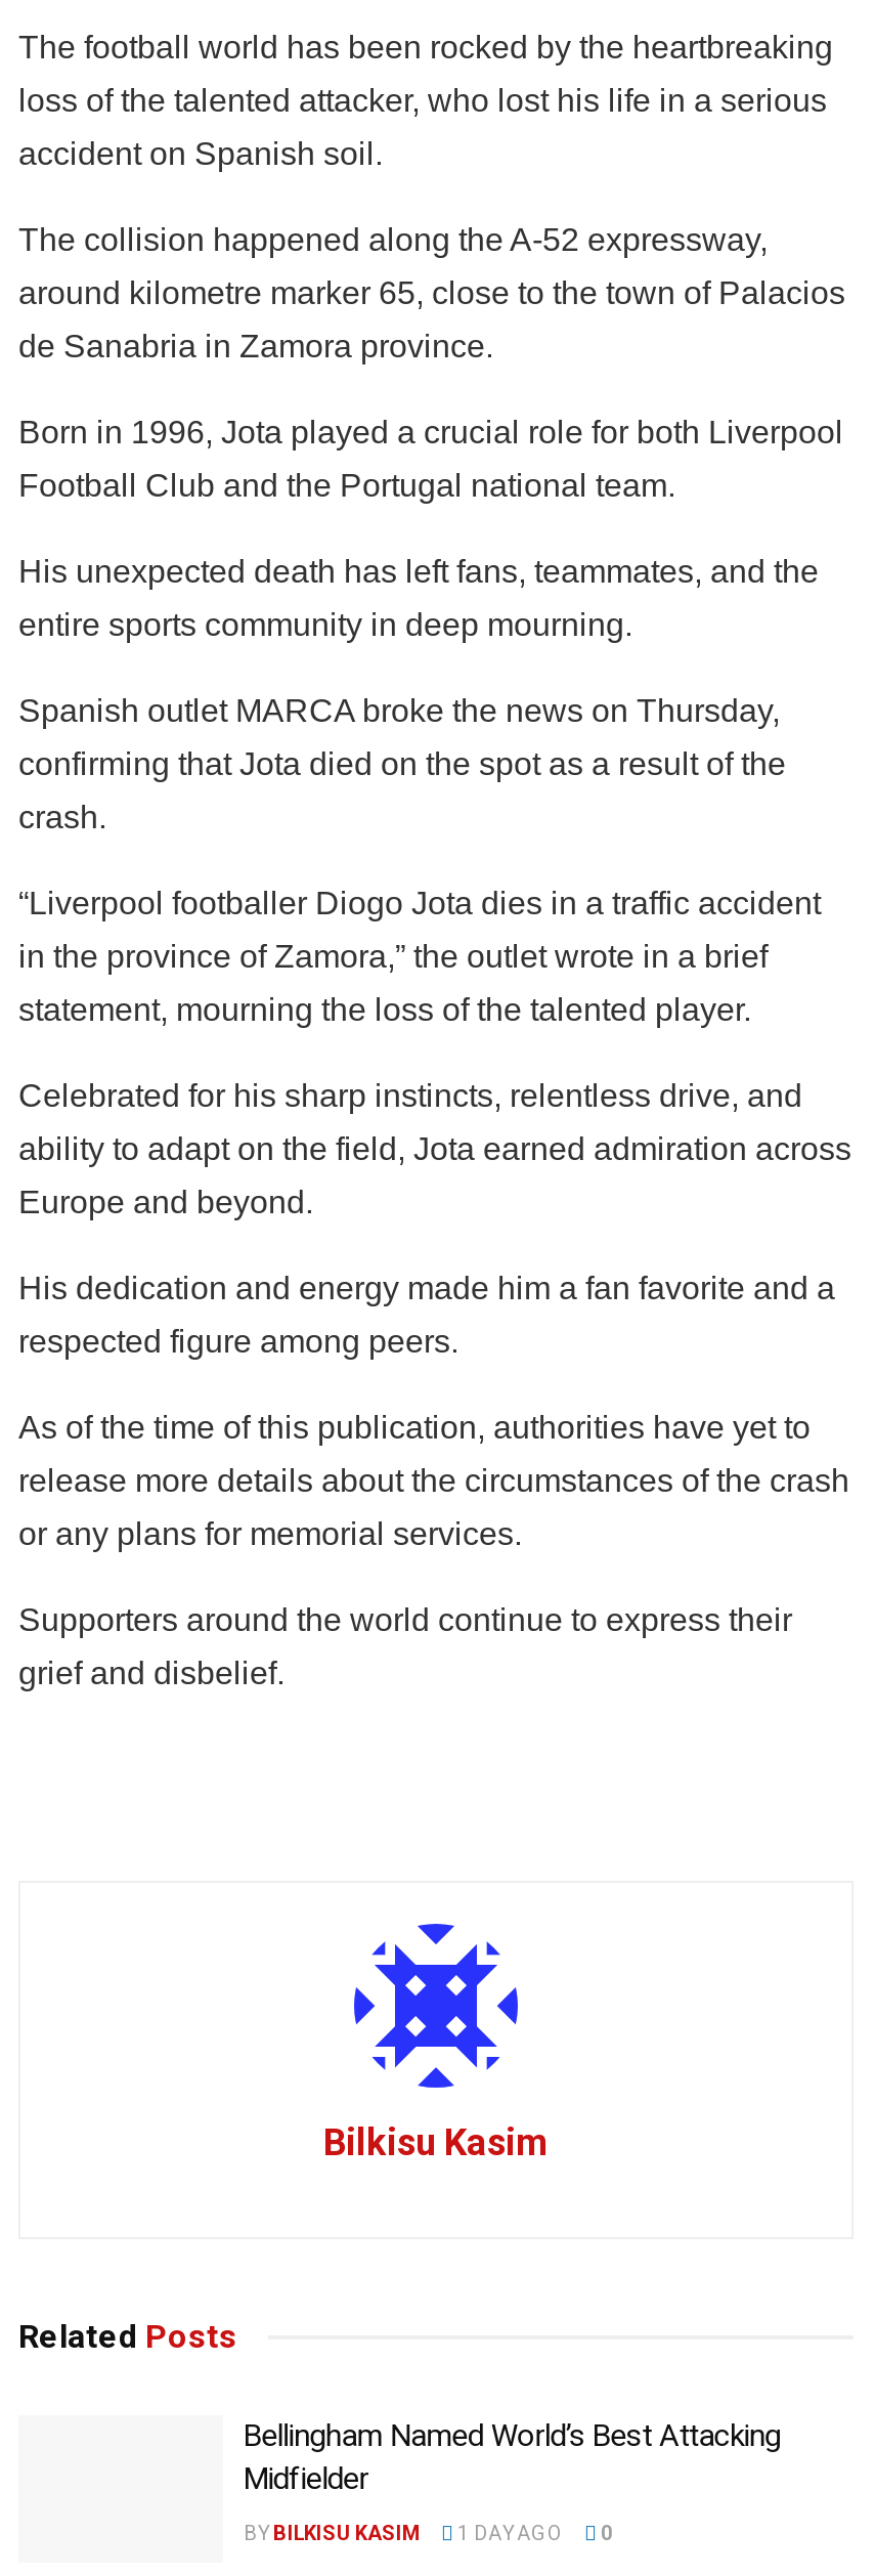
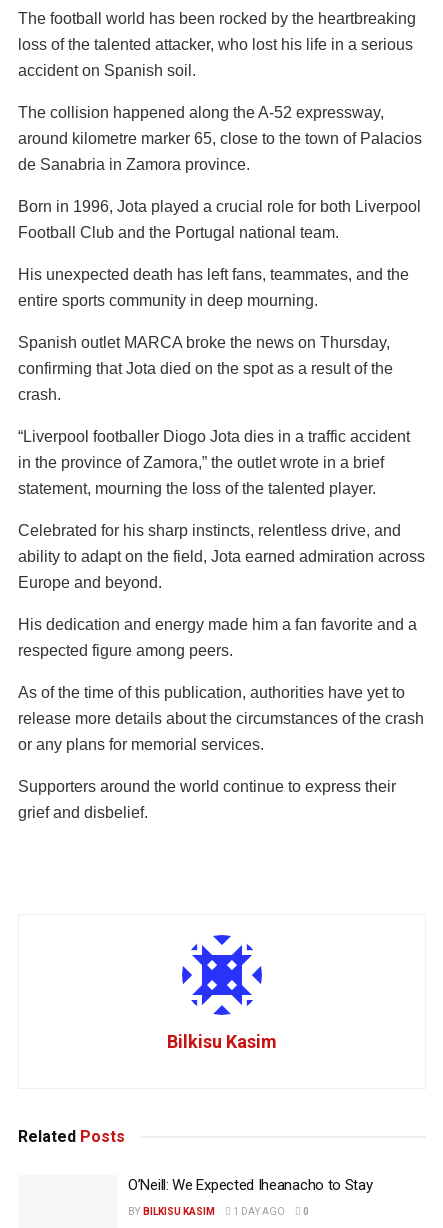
[244,2417,780,2497] Bellingham Named World’s Best Attacking | Midfielder -> [128,1176,373,1194] O’Neill: We Expected Iheanacho to Stay

